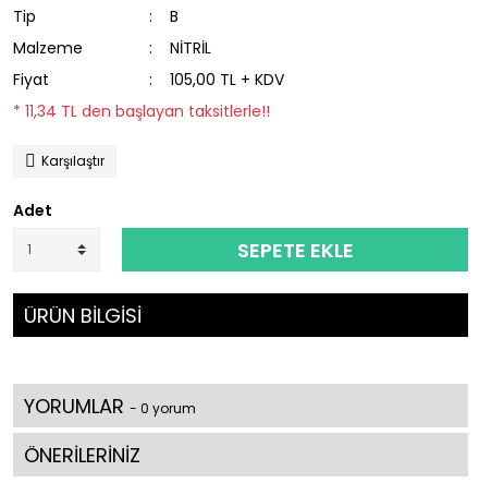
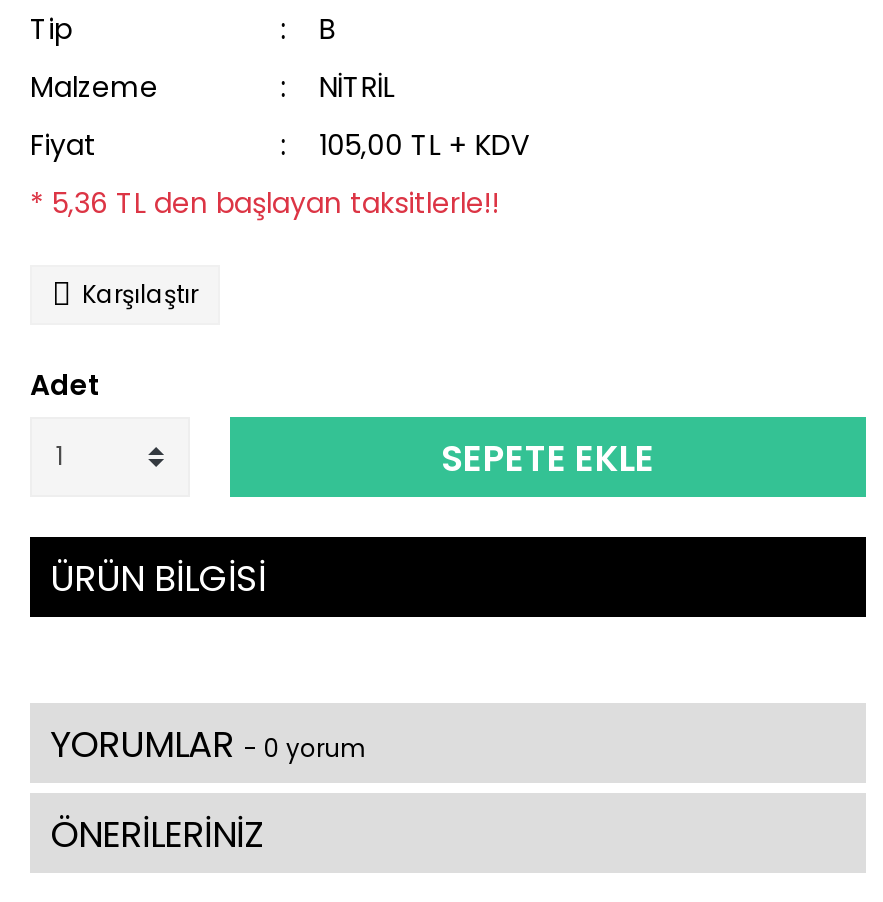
[13,100,270,122] * 11,34 TL den başlayan taksitlerle!! -> [30,183,500,223] * 5,36 TL den başlayan taksitlerle!!

